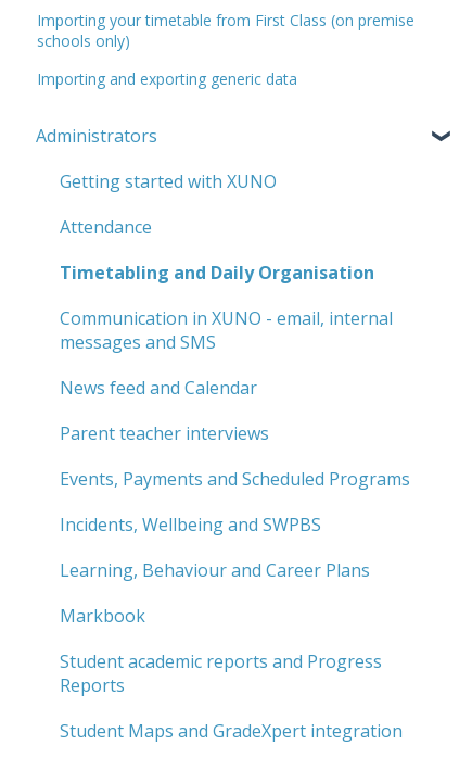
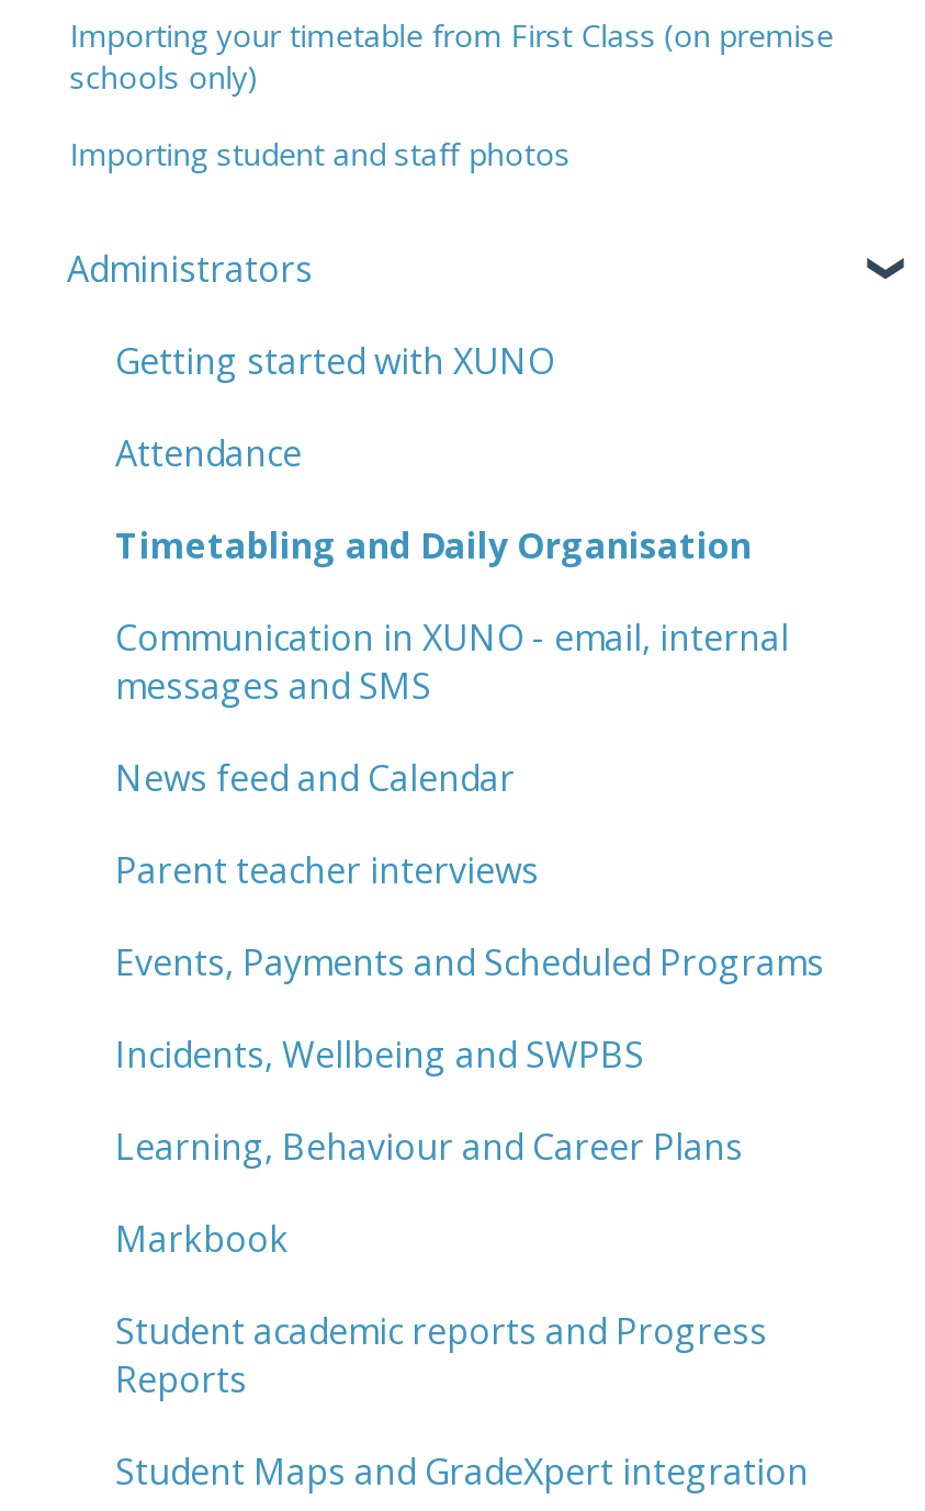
[37,68,298,89] Importing and exporting generic data -> [70,132,570,174] Importing student and staff photos

